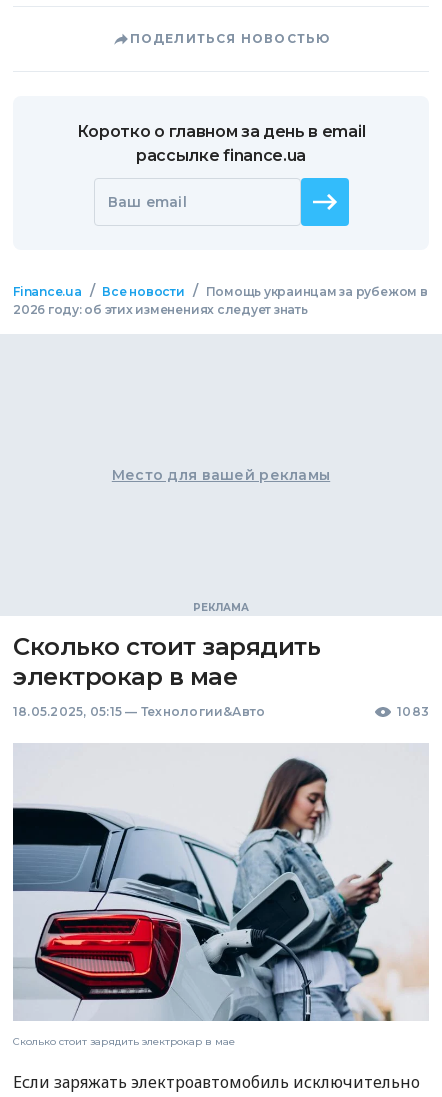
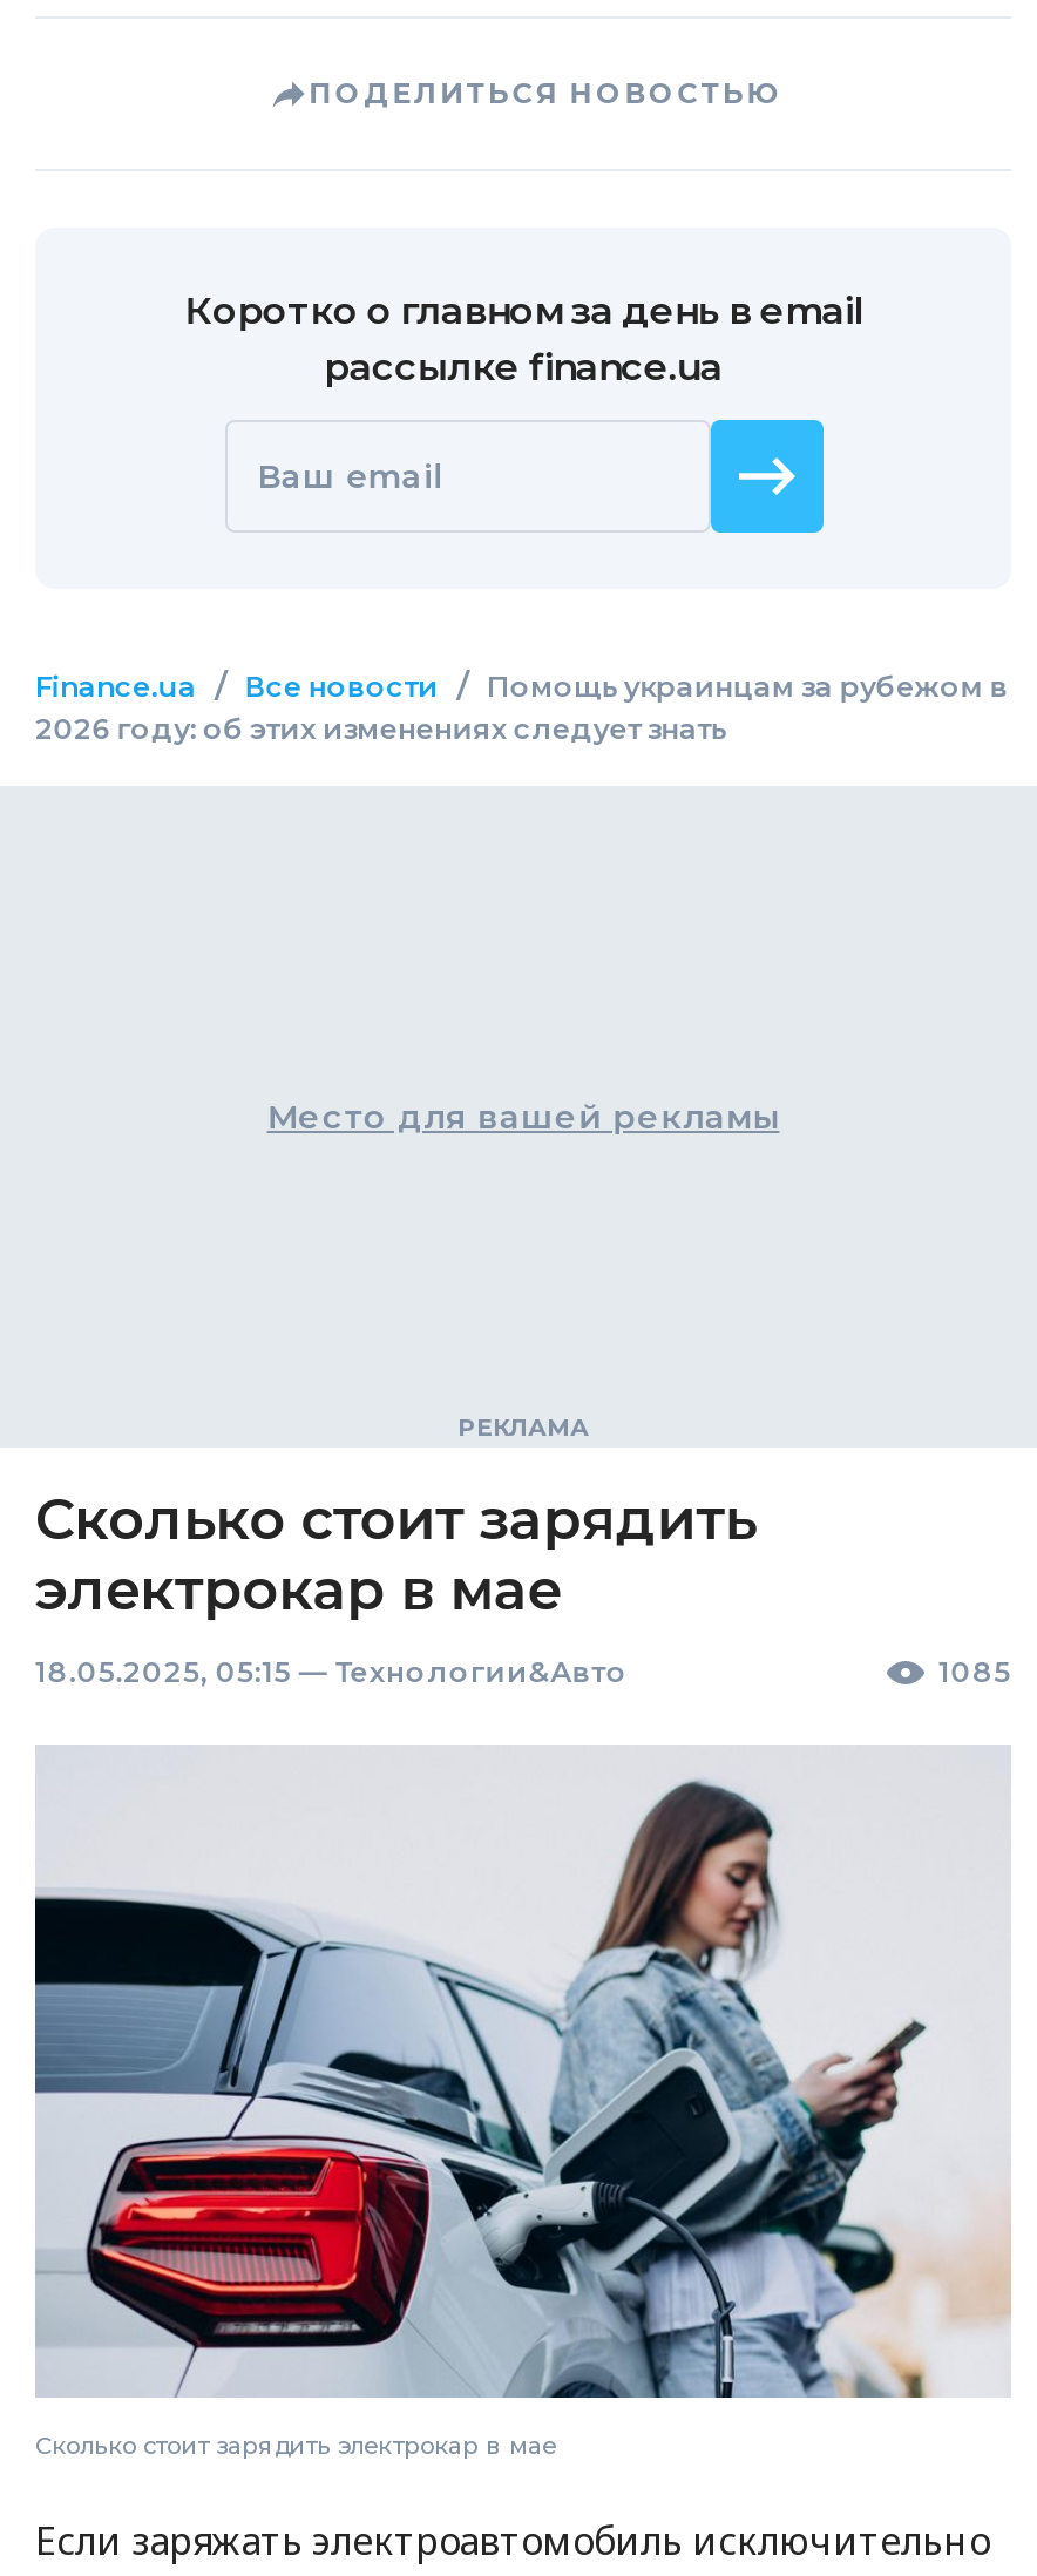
[397,704,429,719] 1083 -> [938,1655,1011,1690] 1085

